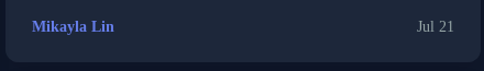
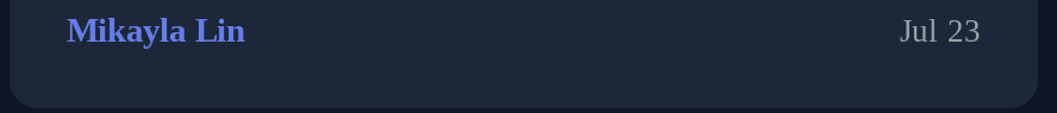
[417,18,454,35] Jul 21 -> [900,12,981,48] Jul 23

